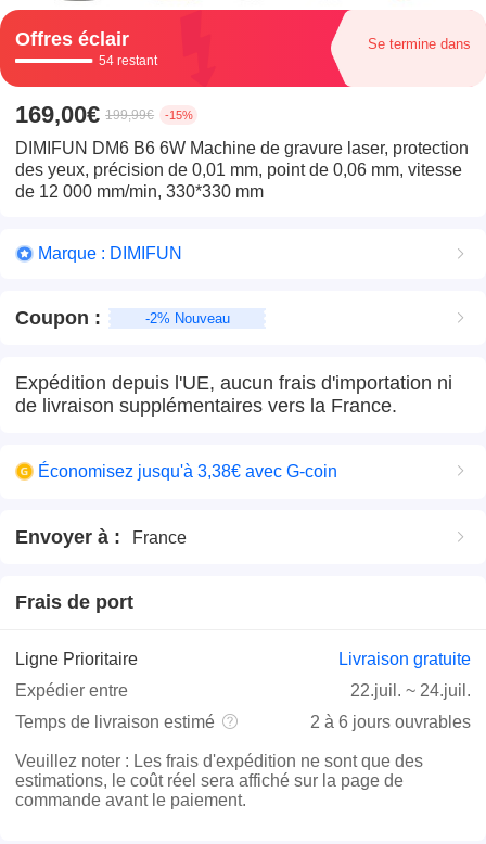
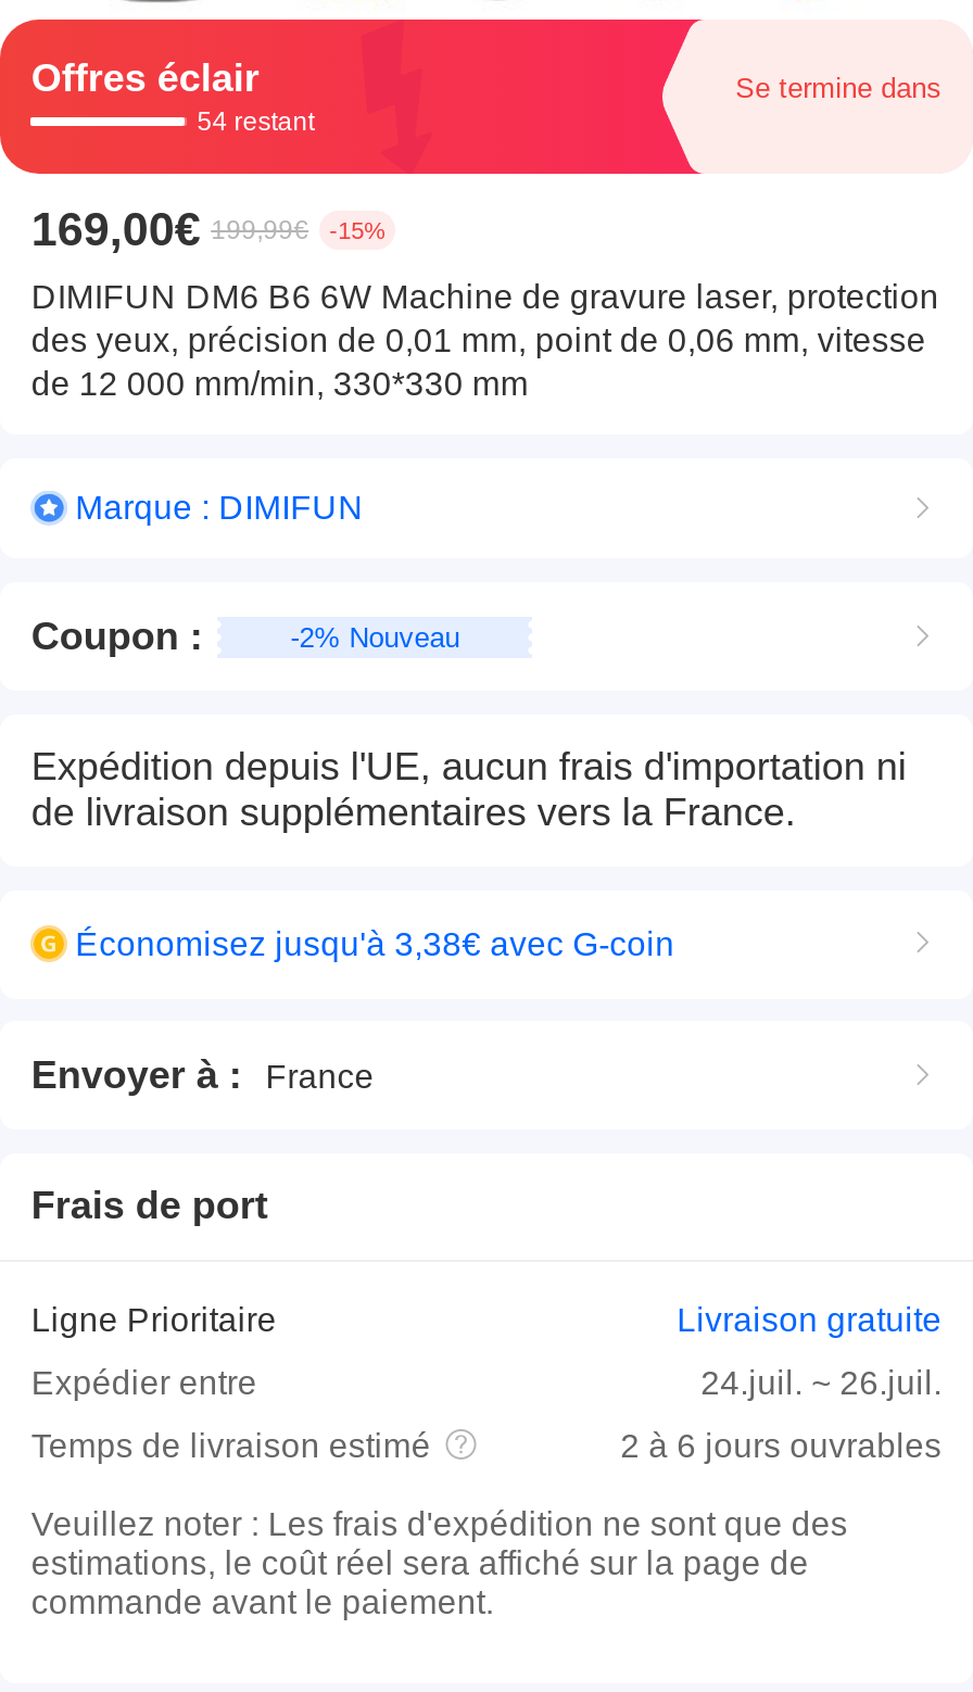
[350,681,470,700] 22.juil. ~ 24.juil. -> [701,1364,942,1401] 24.juil. ~ 26.juil.

